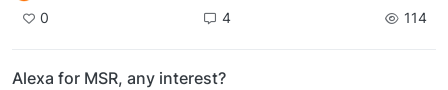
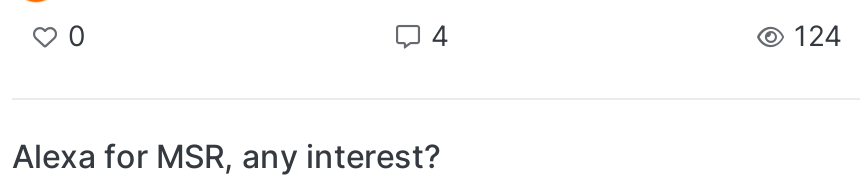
[400,9,427,26] 114 -> [786,17,842,51] 124

